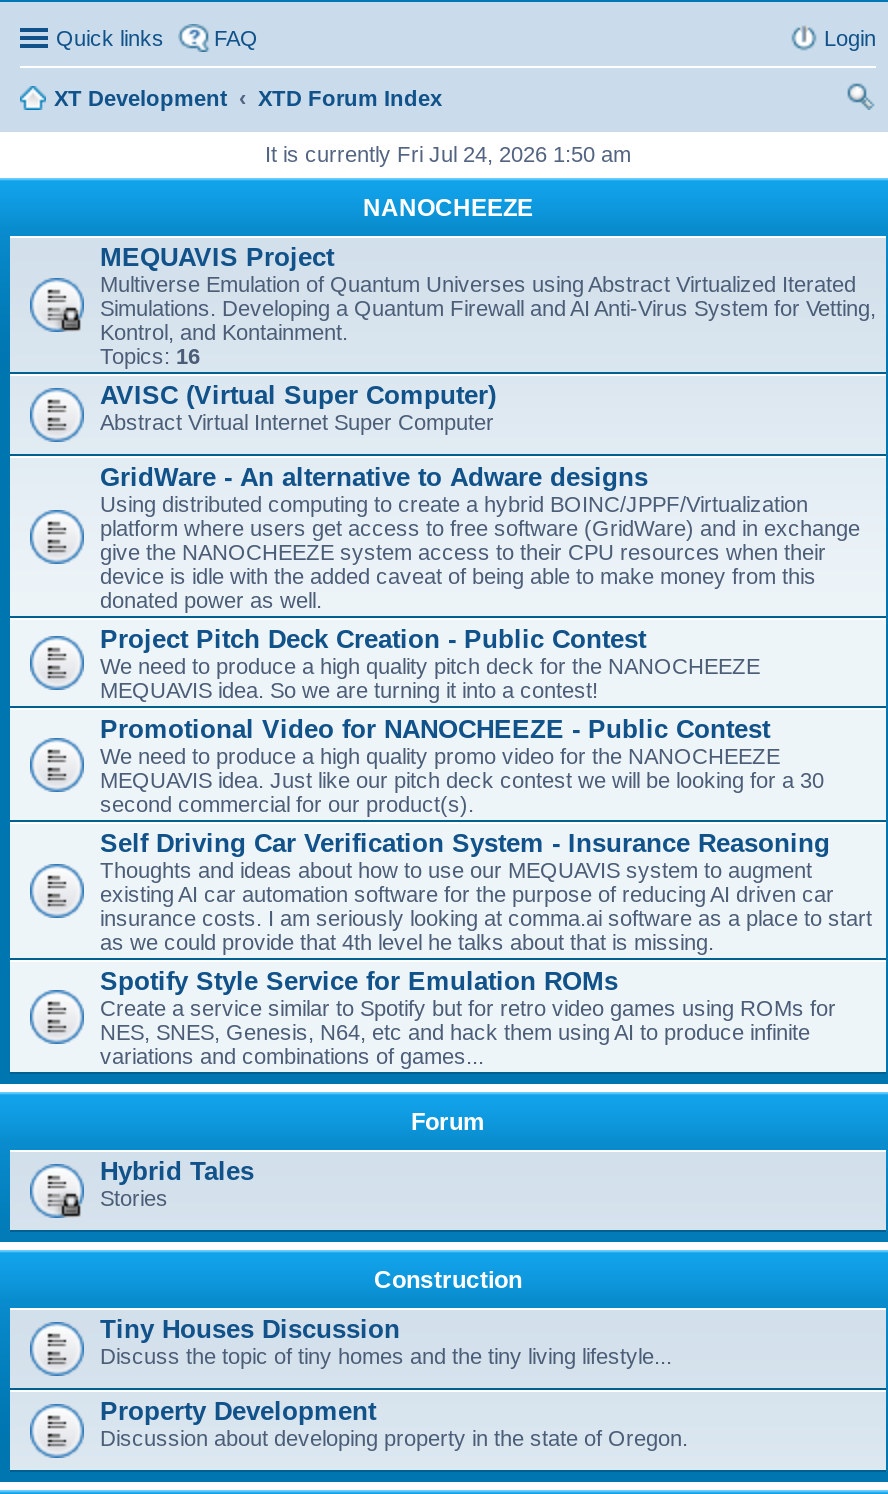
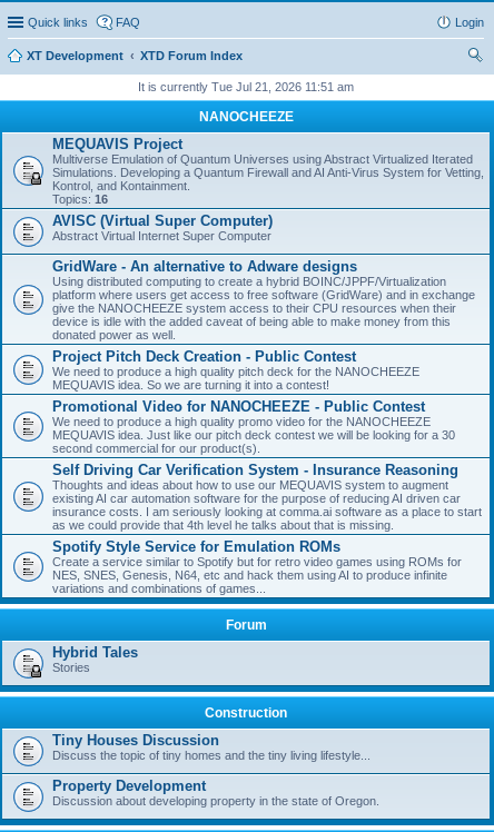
[265,142,631,166] It is currently Fri Jul 24, 2026 1:50 am -> [138,80,354,93] It is currently Tue Jul 21, 2026 11:51 am

